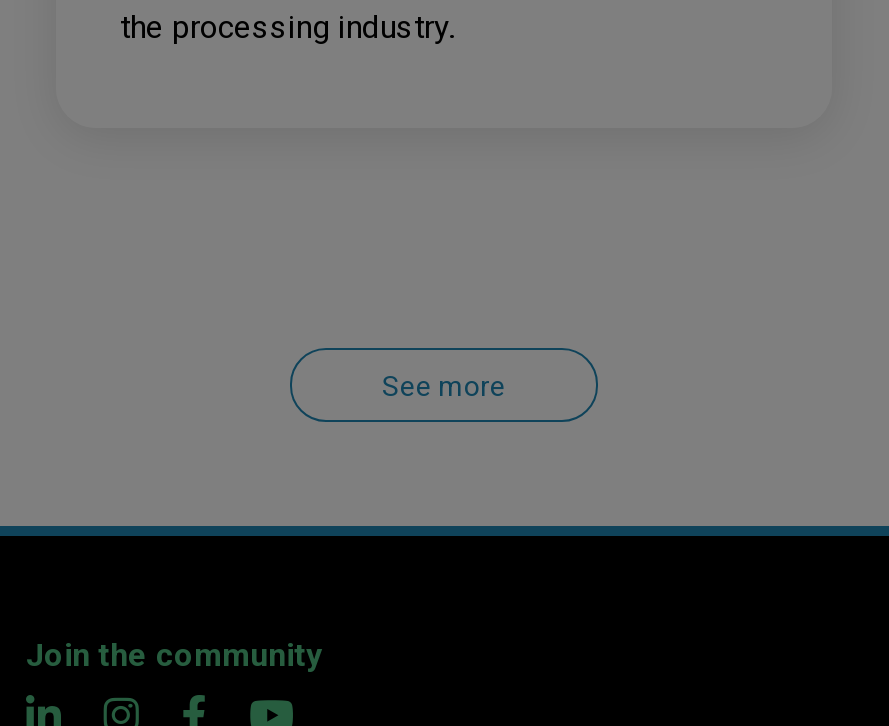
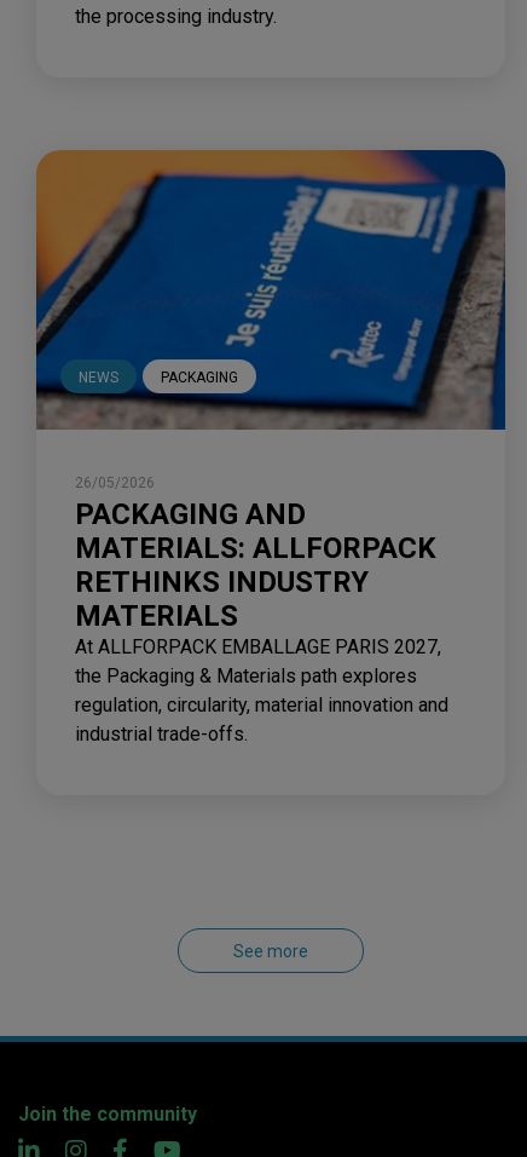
none -> [35,149,506,431] [image] | NEWS | PACKAGING
none -> [75,474,448,745] 26/05/2026 | PACKAGING AND | MATERIALS: ALLFORPACK | RETHINKS INDUSTRY | MATERIALS | At ALLFORPACK EMBALLAGE PARIS 2027, | the Packaging & Materials path explores | regulation, circularity, material innovation and | industrial trade-offs.

